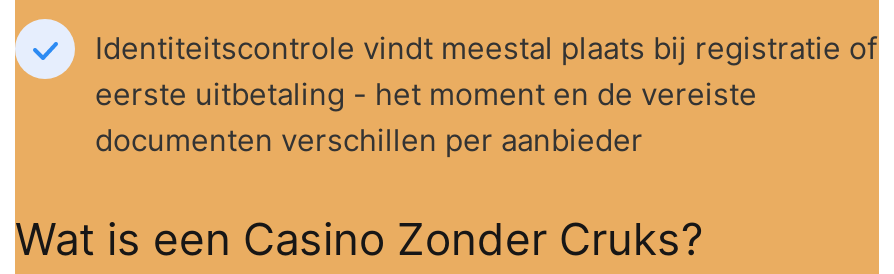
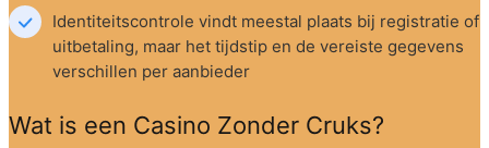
[95,75,757,159] eerste uitbetaling - het moment en de vereiste | documenten verschillen per aanbieder -> [52,36,464,82] uitbetaling, maar het tijdstip en de vereiste gegevens | verschillen per aanbieder

